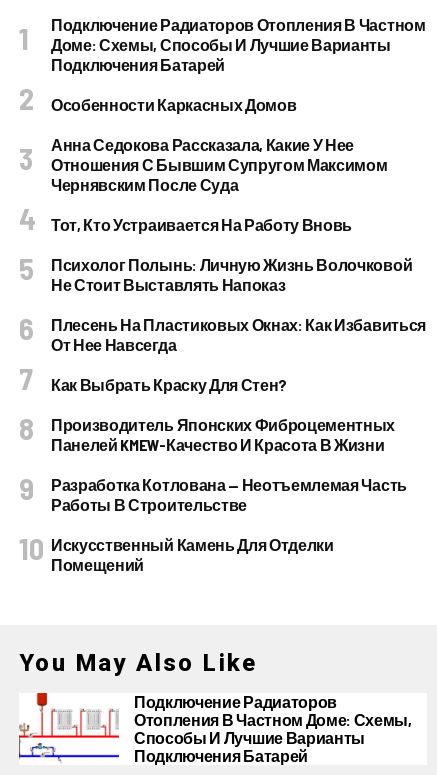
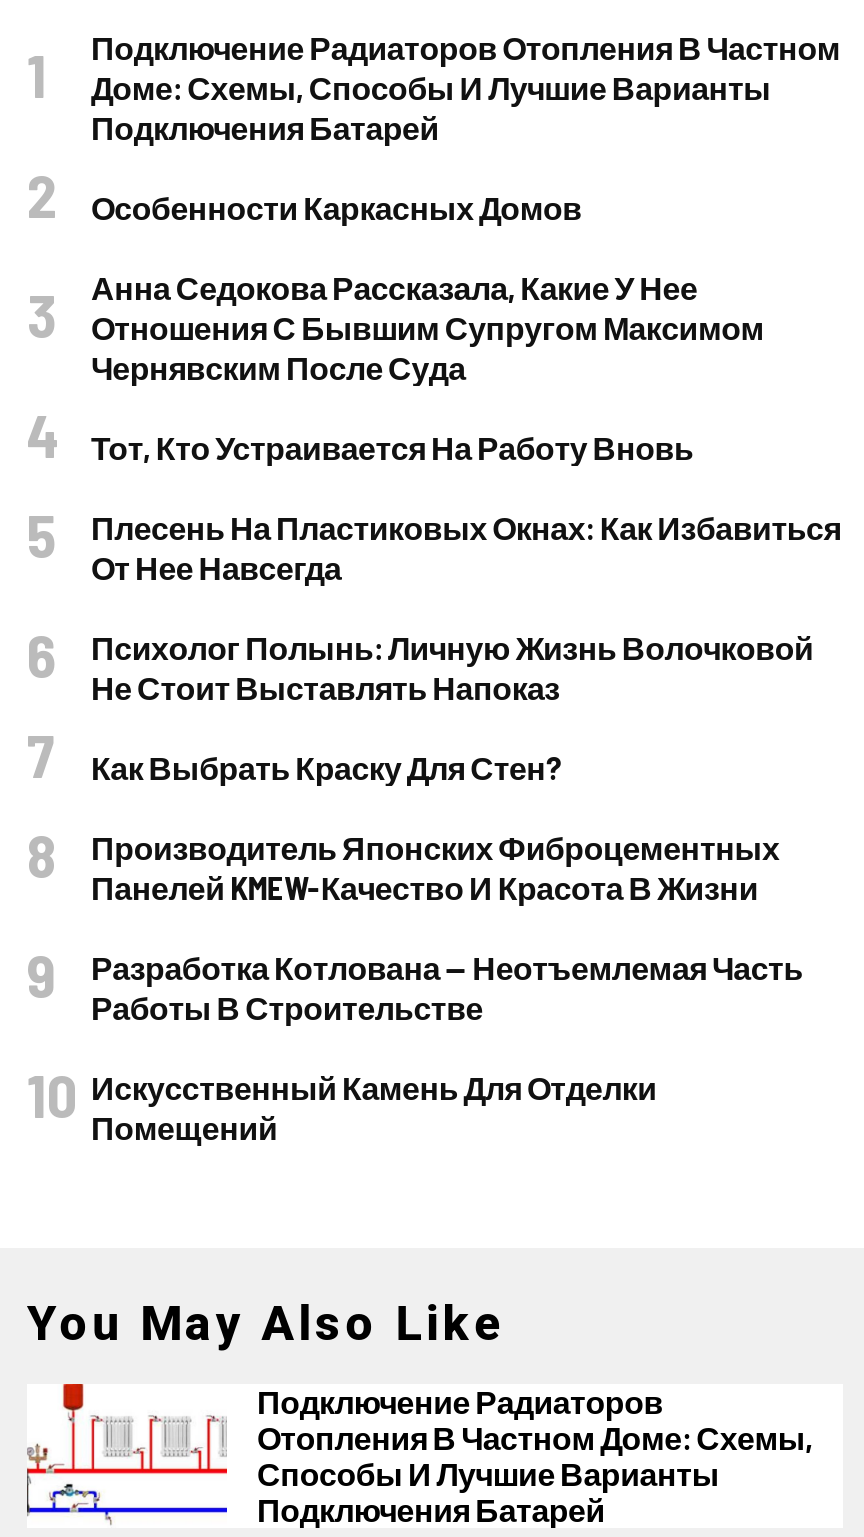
moved [51,255,412,294] -> [91,628,813,706]: Психолог Полынь: Личную Жизнь Волочковой | Не Стоит Выставлять Напоказ
moved [51,315,426,354] -> [91,508,841,586]: Плесень На Пластиковых Окнах: Как Избавиться | От Нее Навсегда

